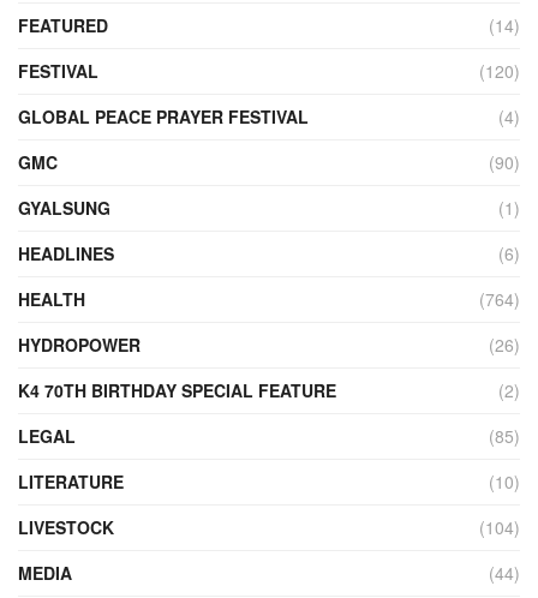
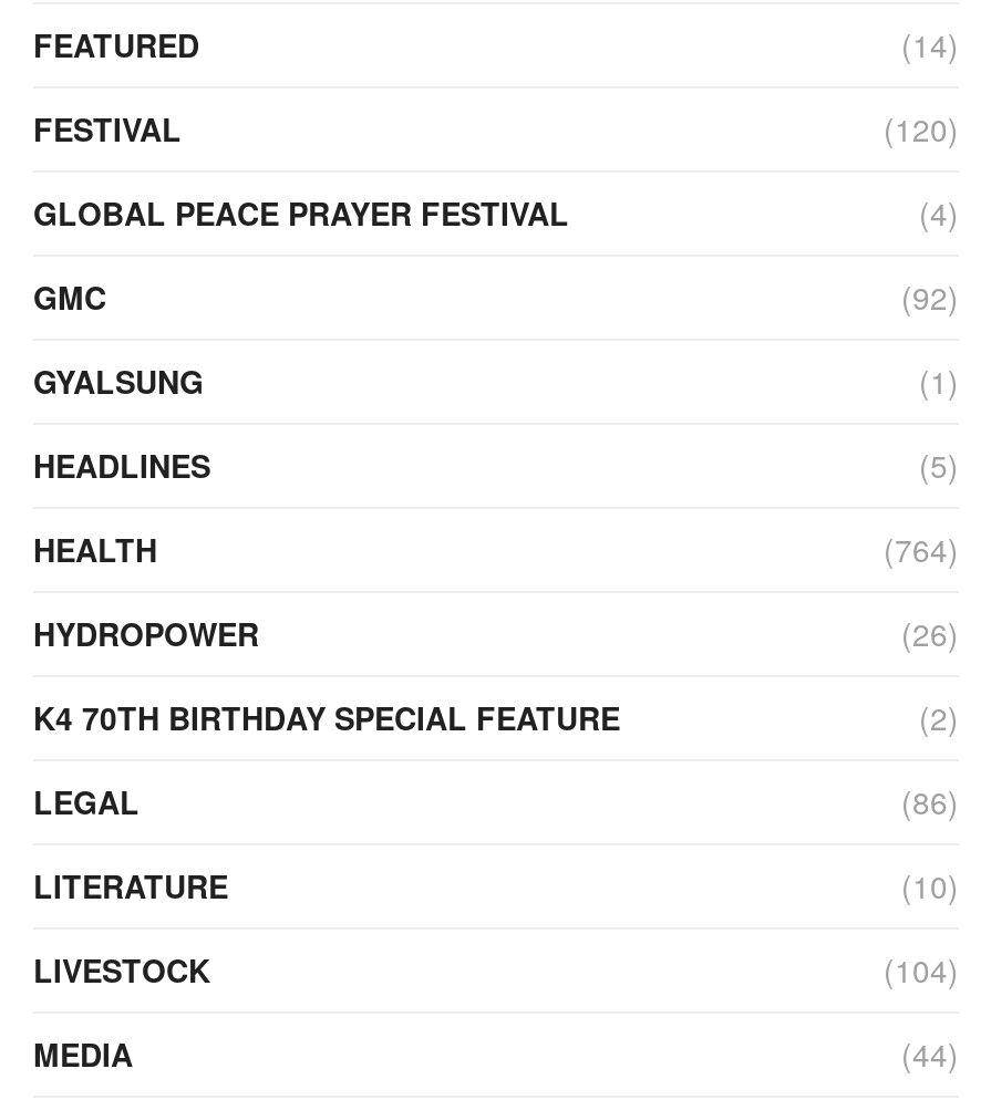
[489,150,520,174] (90) -> [901,275,959,319] (92)
[498,242,520,266] (6) -> [919,443,959,487] (5)
[489,424,520,448] (85) -> [901,780,959,824] (86)

